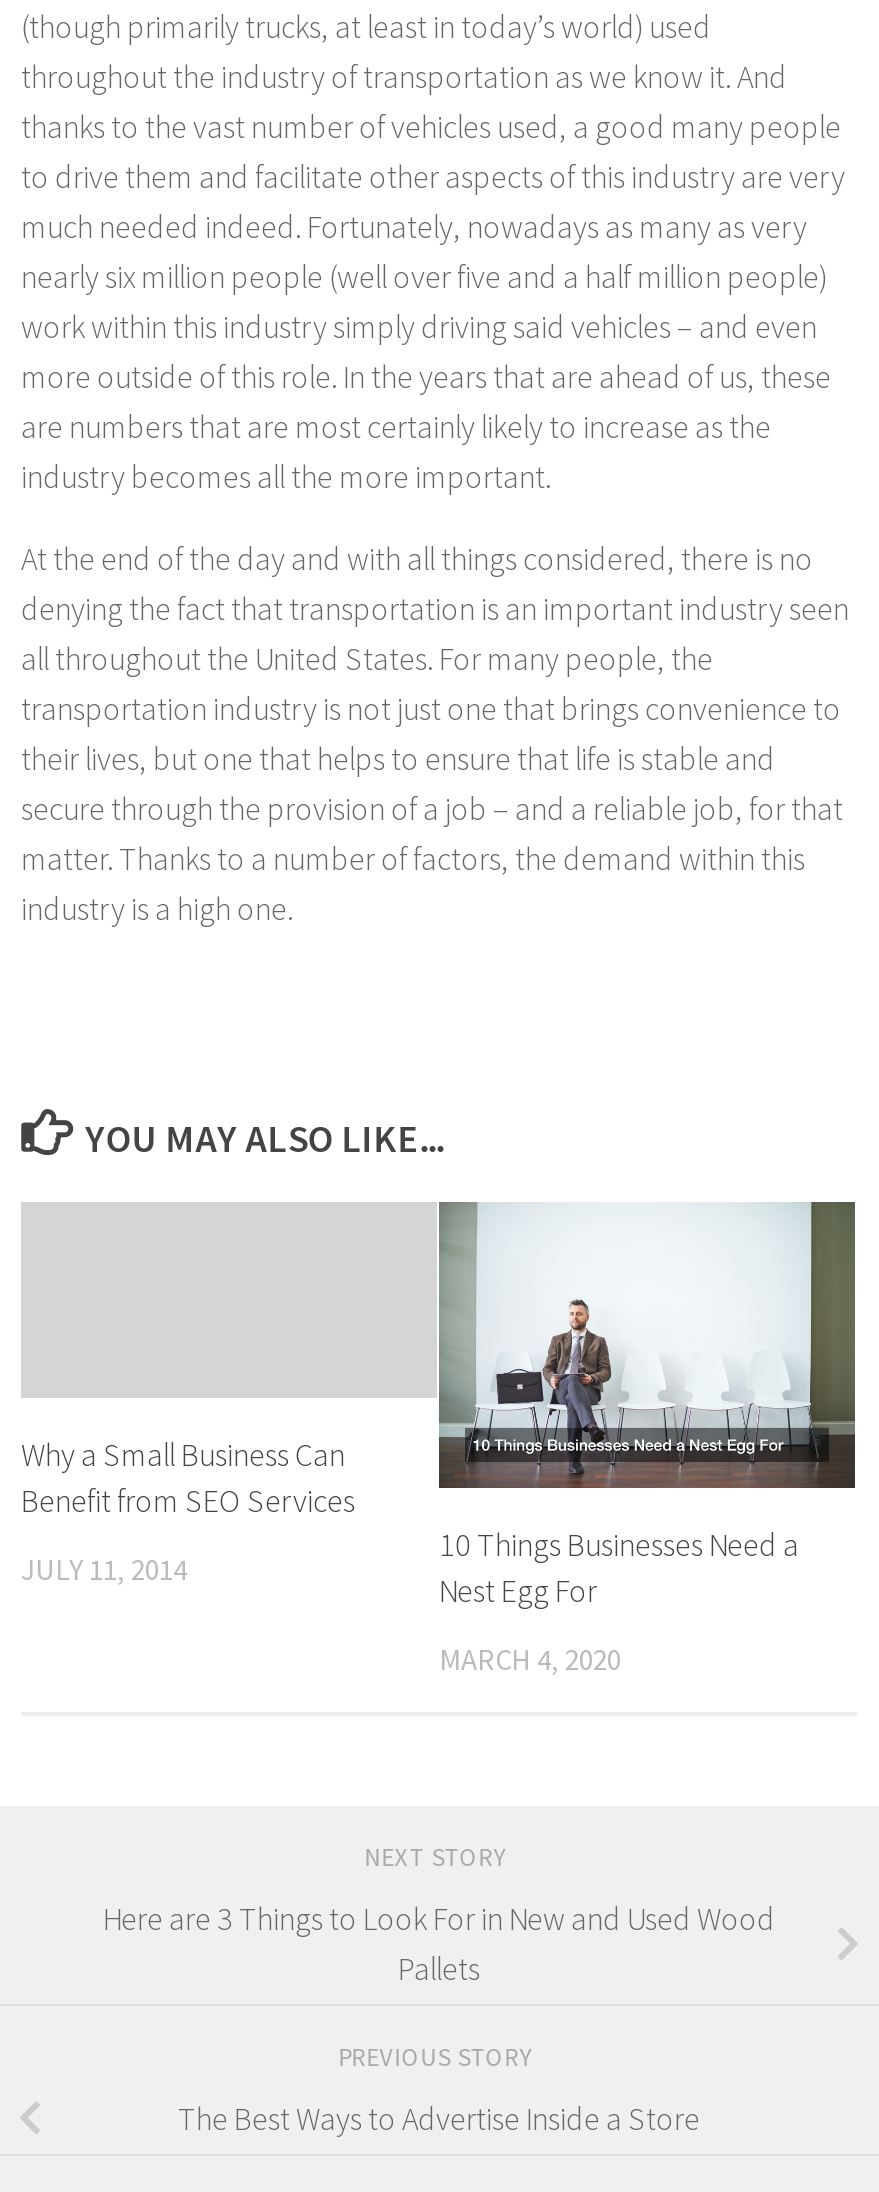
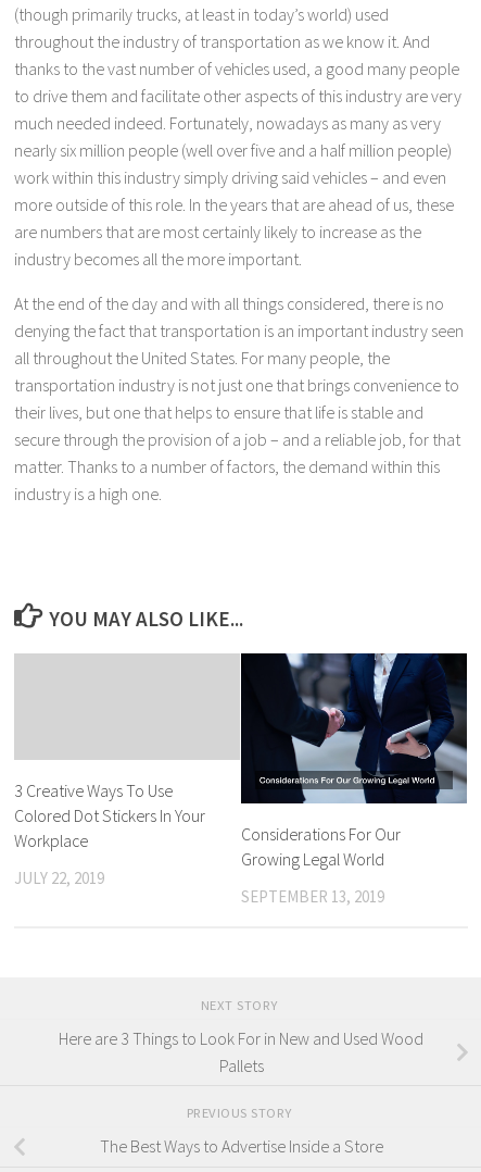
[437,1200,857,1609] [image] | 10 Things Businesses Need a | Nest Egg For -> [241,652,468,870] [image] | Considerations For Our | Growing Legal World
[21,1433,355,1519] Why a Small Business Can | Benefit from SEO Services -> [14,779,205,851] 3 Creative Ways To Use | Colored Dot Stickers In Your | Workplace
[21,1549,187,1587] JULY 11, 2014 -> [14,867,104,888] JULY 22, 2019
[439,1639,621,1677] MARCH 4, 2020 -> [241,887,384,907] SEPTEMBER 13, 2019

